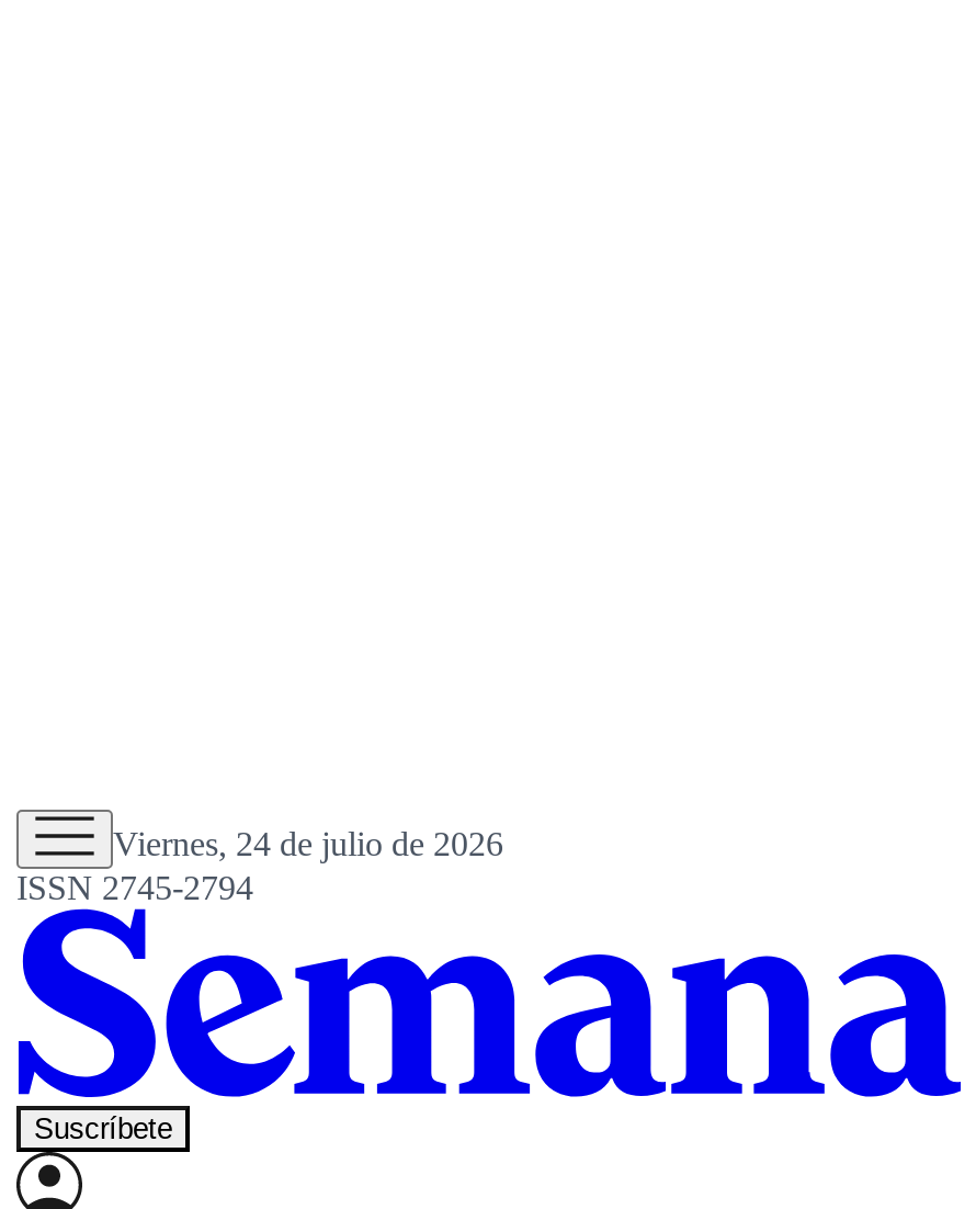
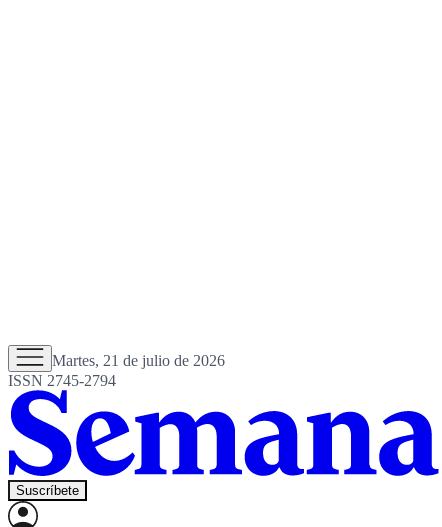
[113,825,503,862] Viernes, 24 de julio de 2026 -> [52,352,225,369] Martes, 21 de julio de 2026

